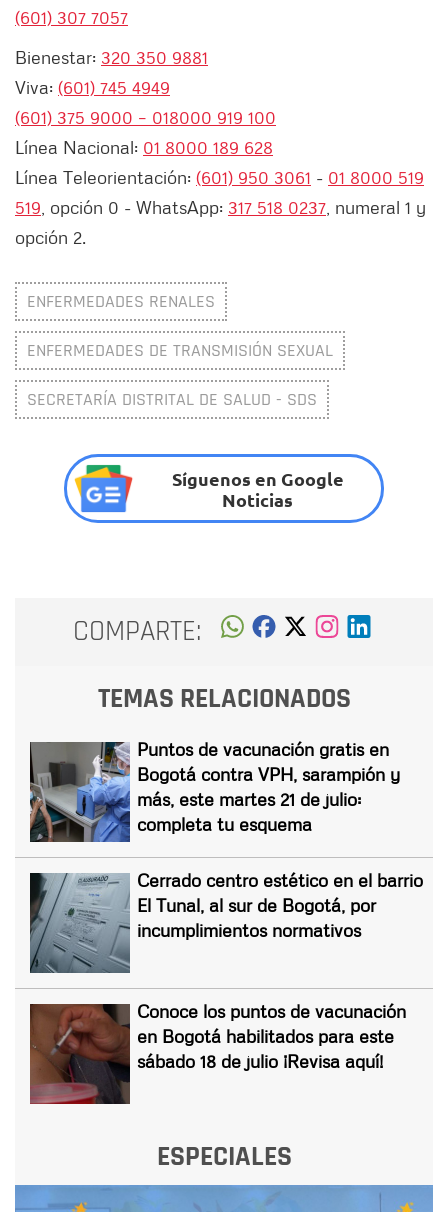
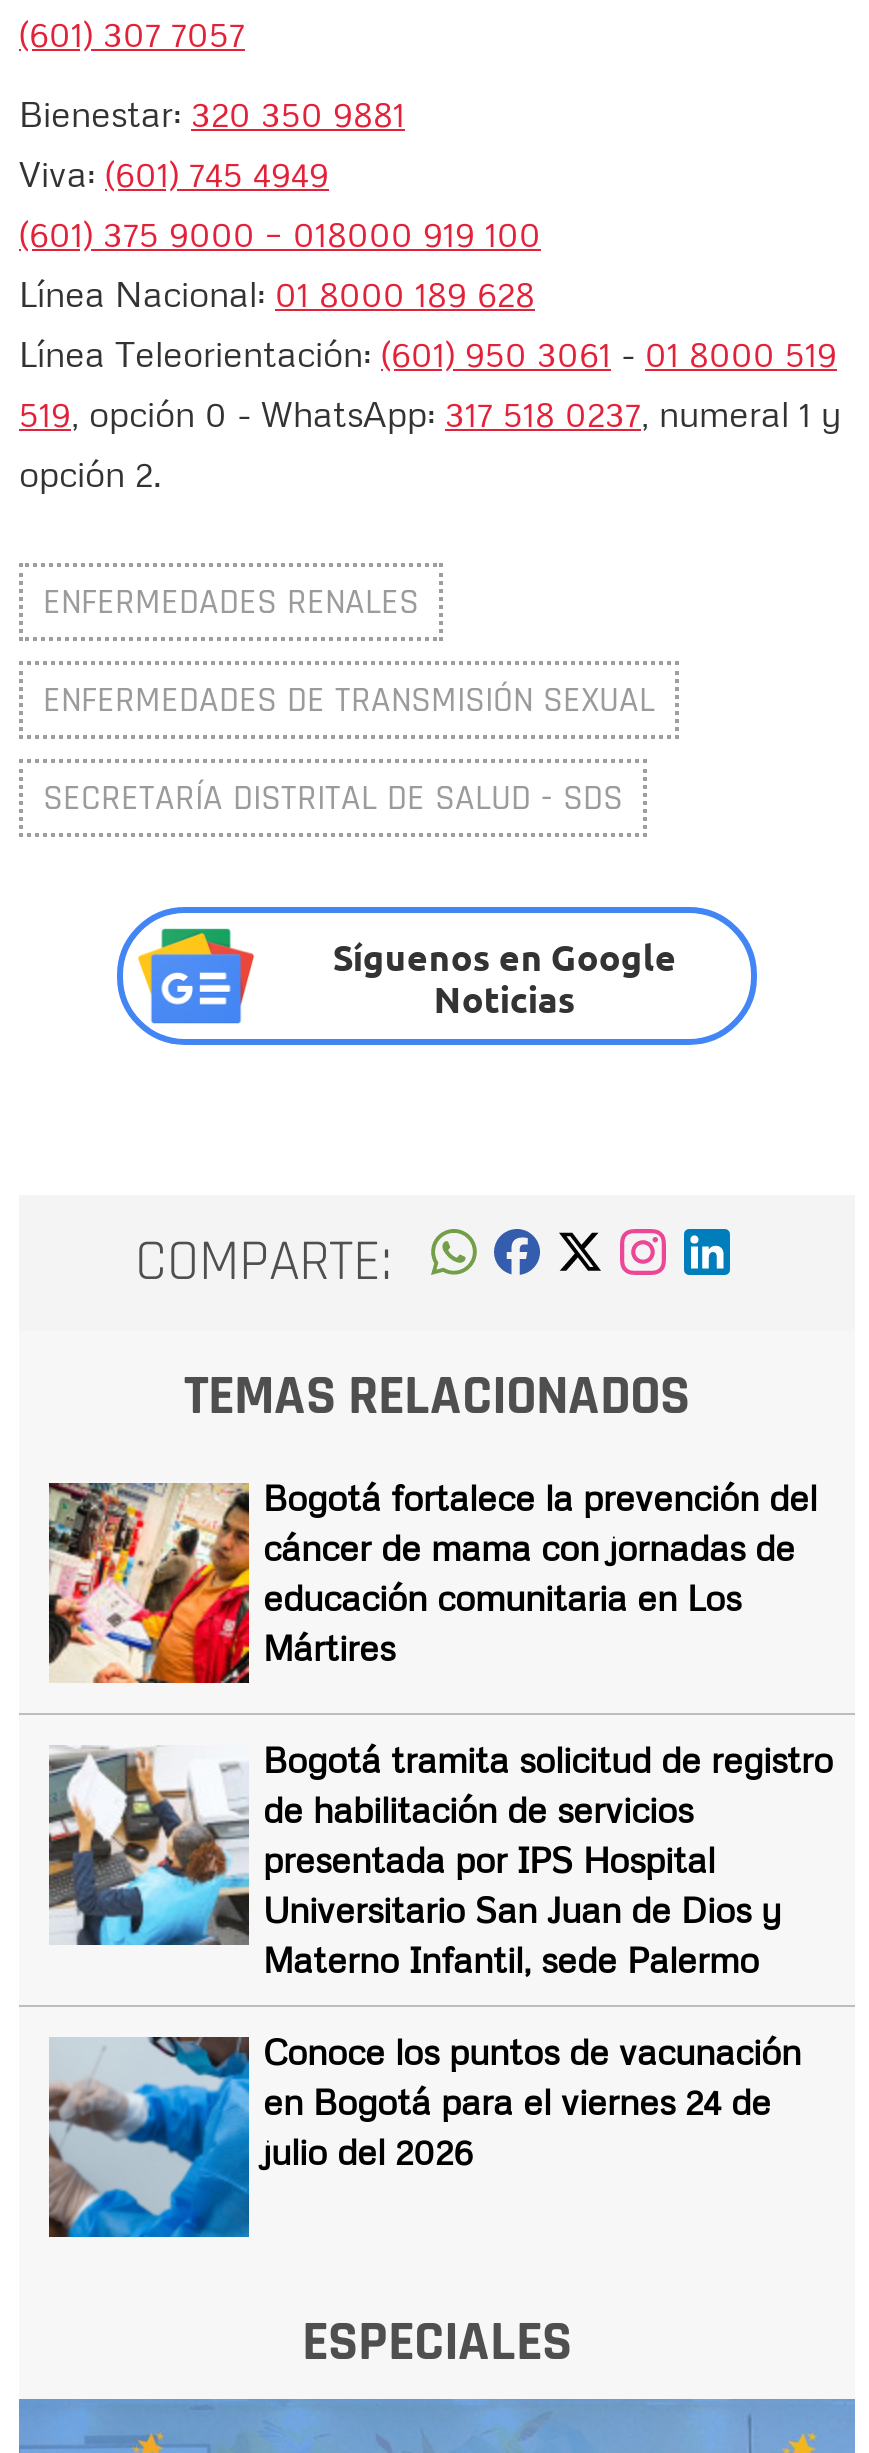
[29,738,400,843] [image] | Puntos de vacunación gratis en | Bogotá contra VPH, sarampión y | más, este martes 21 de julio: | completa tu esquema -> [47,1475,817,1685] [image] | Bogotá fortalece la prevención del | cáncer de mama con jornadas de | educación comunitaria en Los | Mártires
[29,869,423,974] [image] | Cerrado centro estético en el barrio | El Tunal, al sur de Bogotá, por | incumplimientos normativos -> [47,1737,833,1981] [image] | Bogotá tramita solicitud de registro | de habilitación de servicios | presentada por IPS Hospital | Universitario San Juan de Dios y | Materno Infantil, sede Palermo
[29,1003,394,1105] [image] | en Bogotá habilitados para este | sábado 18 de julio ¡Revisa aquí! -> [47,2035,771,2239] [image] | en Bogotá para el viernes 24 de | julio del 2026

